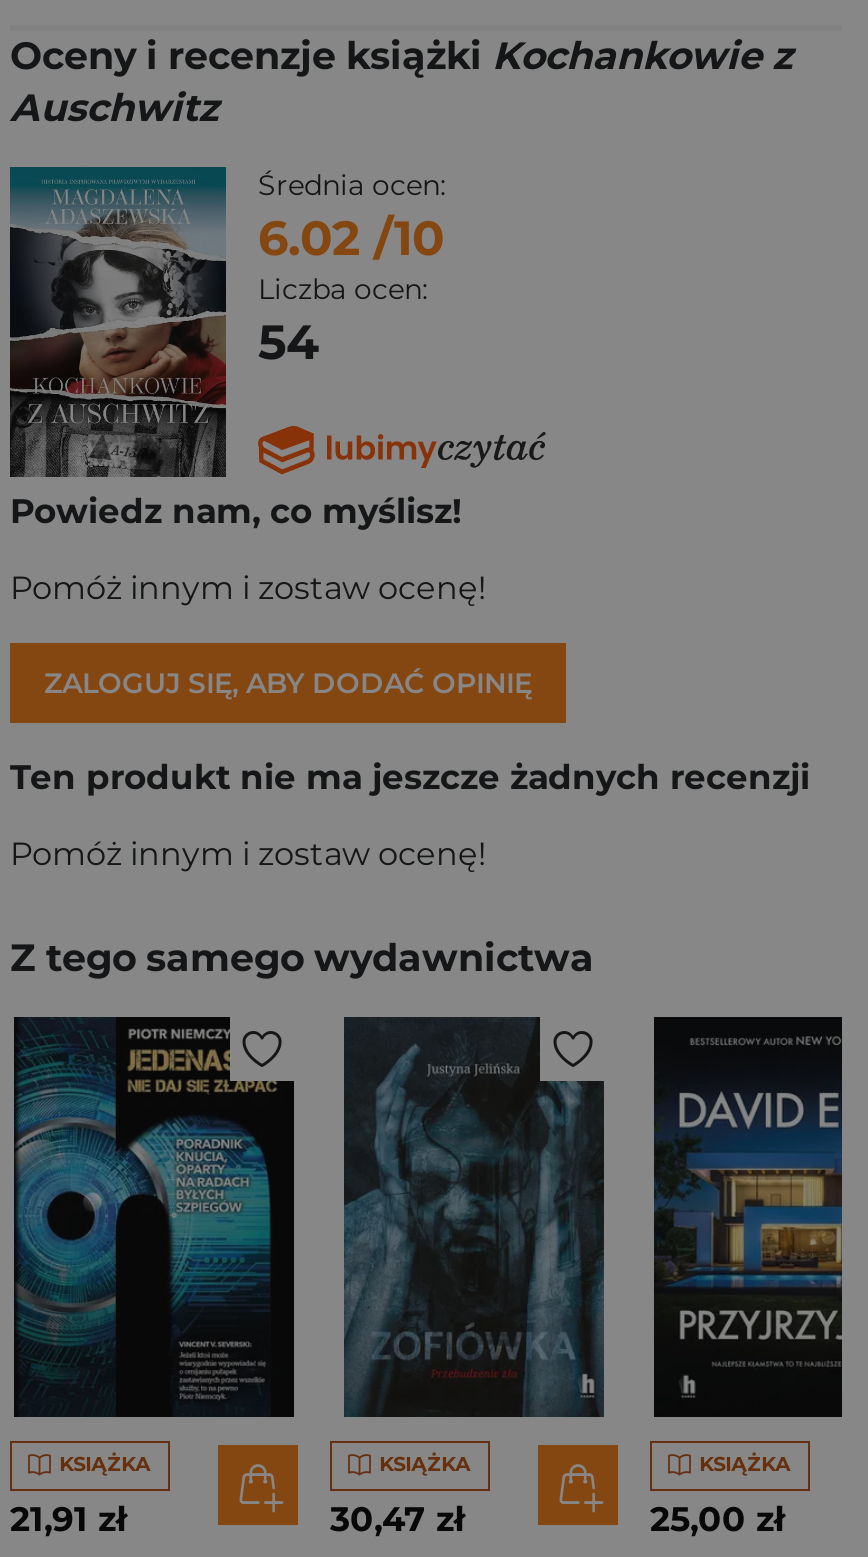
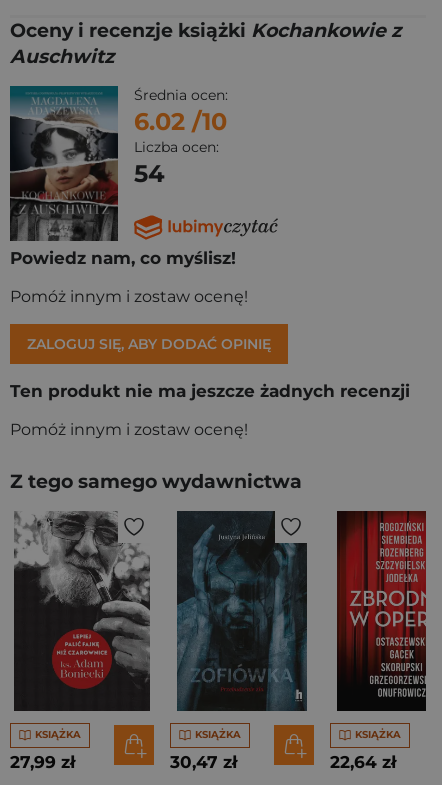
[12,1015,296,1417] [image] -> [12,511,152,711] [image]
[652,1015,844,1419] [image] -> [332,510,427,711] [image]
[10,1498,126,1538] 21,91 zł -> [10,752,75,772] 27,99 zł
[650,1498,784,1538] 25,00 zł -> [330,752,396,772] 22,64 zł

